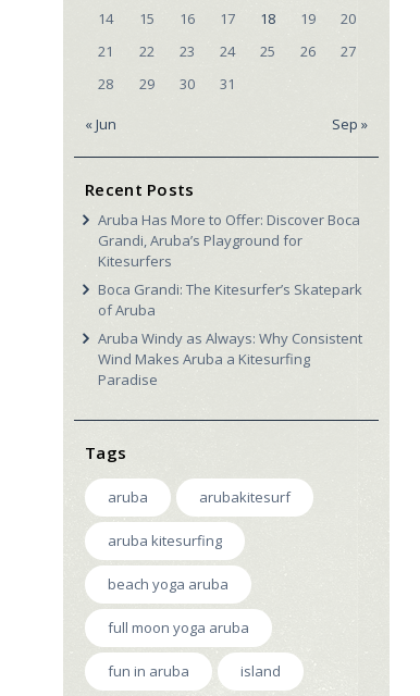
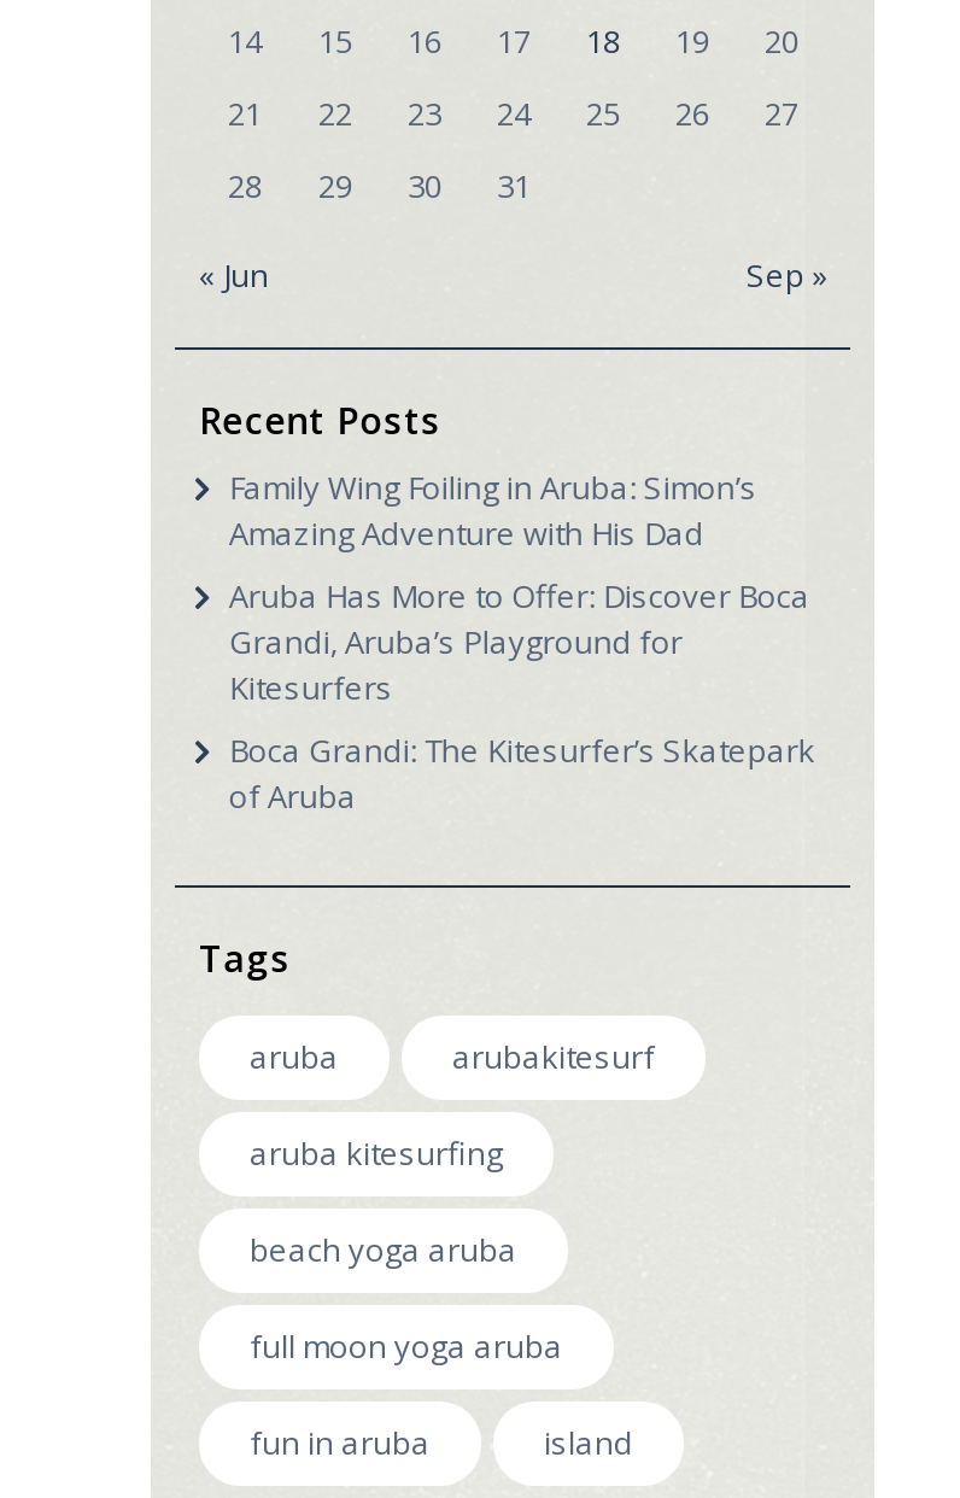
none -> [229,465,757,554] Family Wing Foiling in Aruba: Simon’s | Amazing Adventure with His Dad
moved [98,210,363,320] -> [229,574,815,818]: Aruba Has More to Offer: Discover Boca | Grandi, Aruba’s Playground for | Kitesurfers | Boca Grandi: The Kitesurfer’s Skatepark | of Aruba
[98,328,363,389] Aruba Windy as Always: Why Consistent | Wind Makes Aruba a Kitesurfing | Paradise -> none

